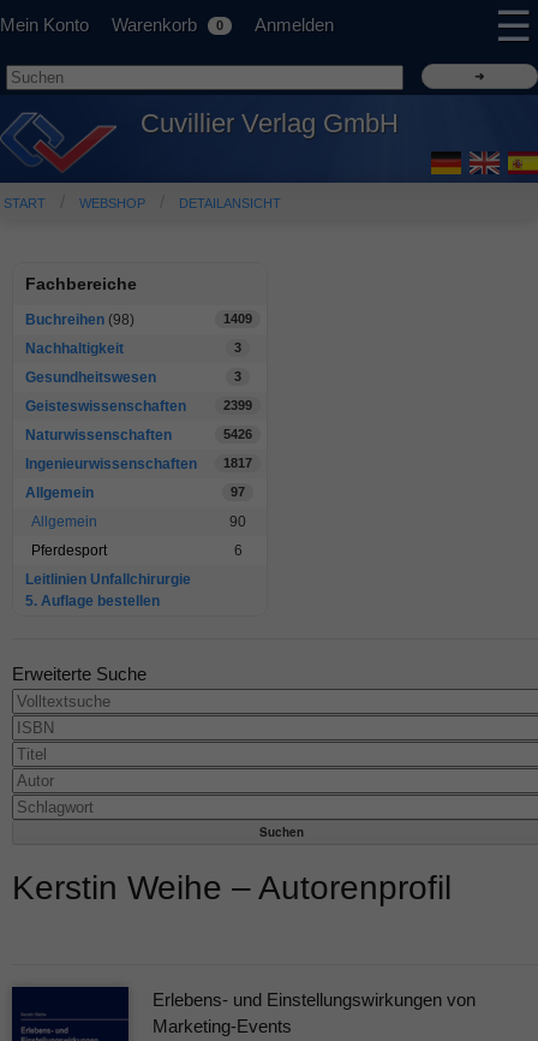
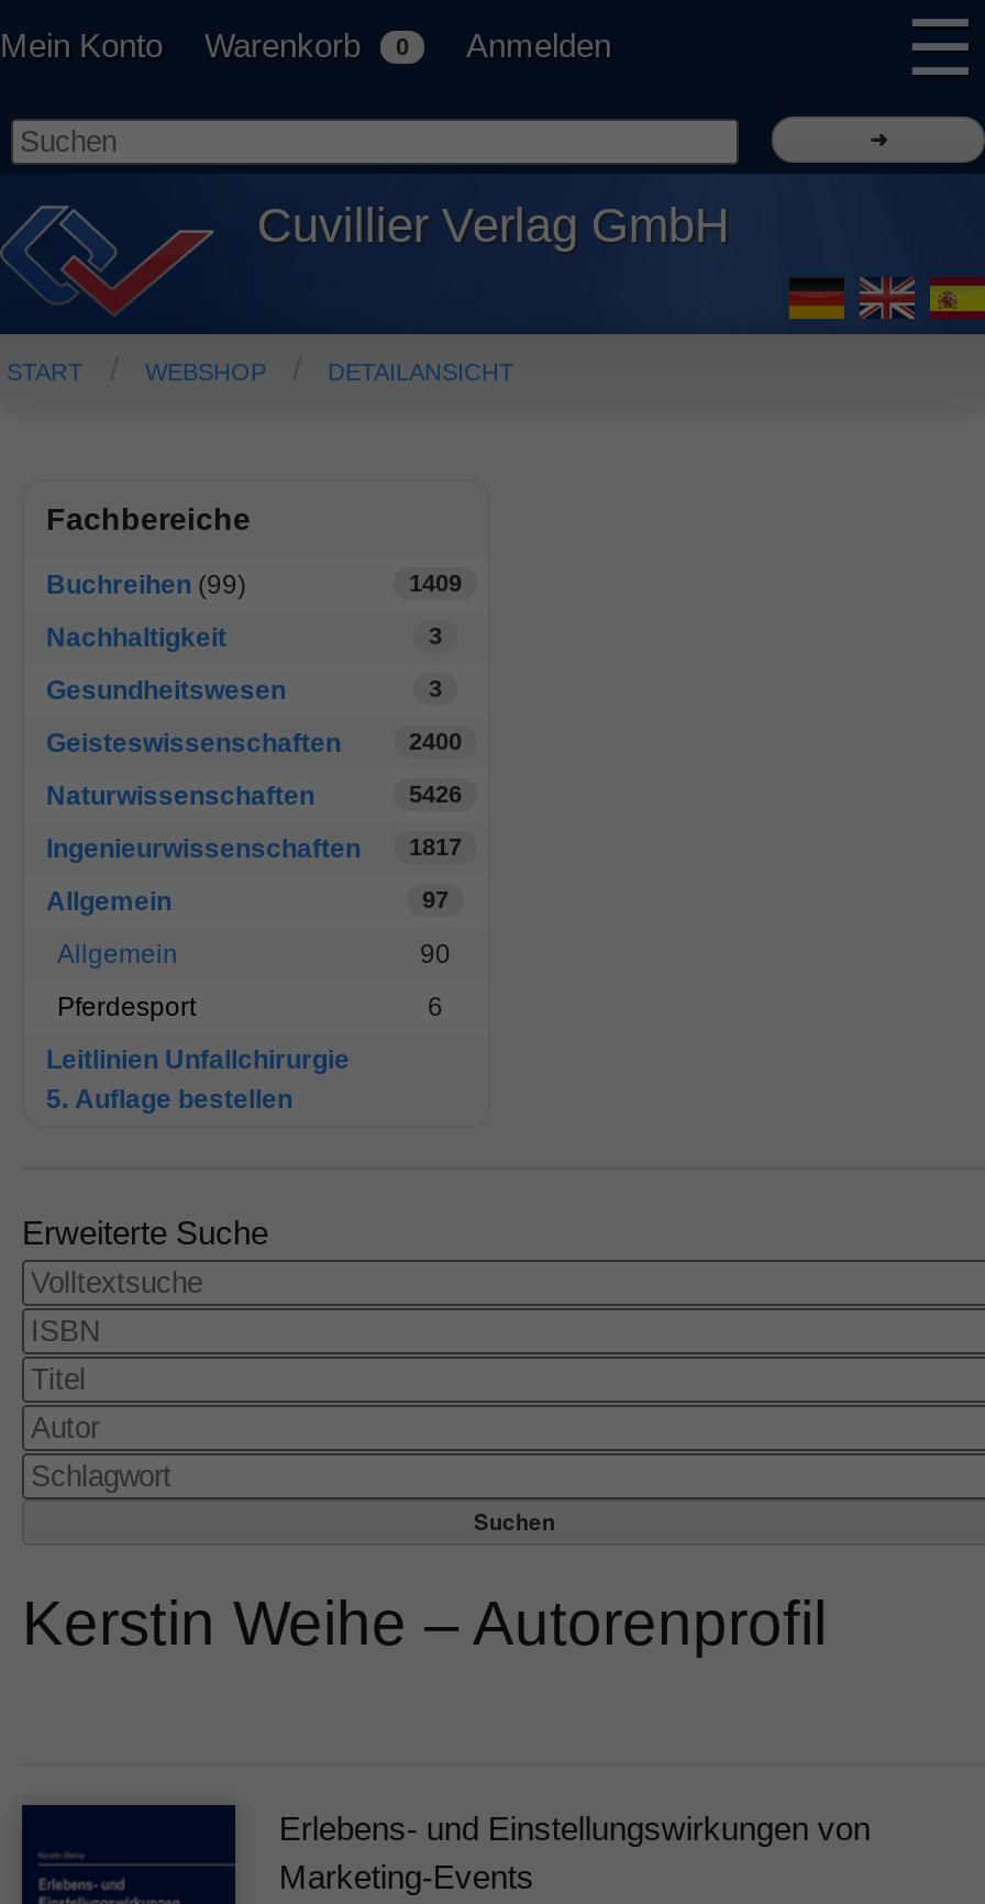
[25,312,134,329] Buchreihen (98) -> [46,570,246,601] Buchreihen (99)
[223,398,252,413] 2399 -> [409,728,462,755] 2400

